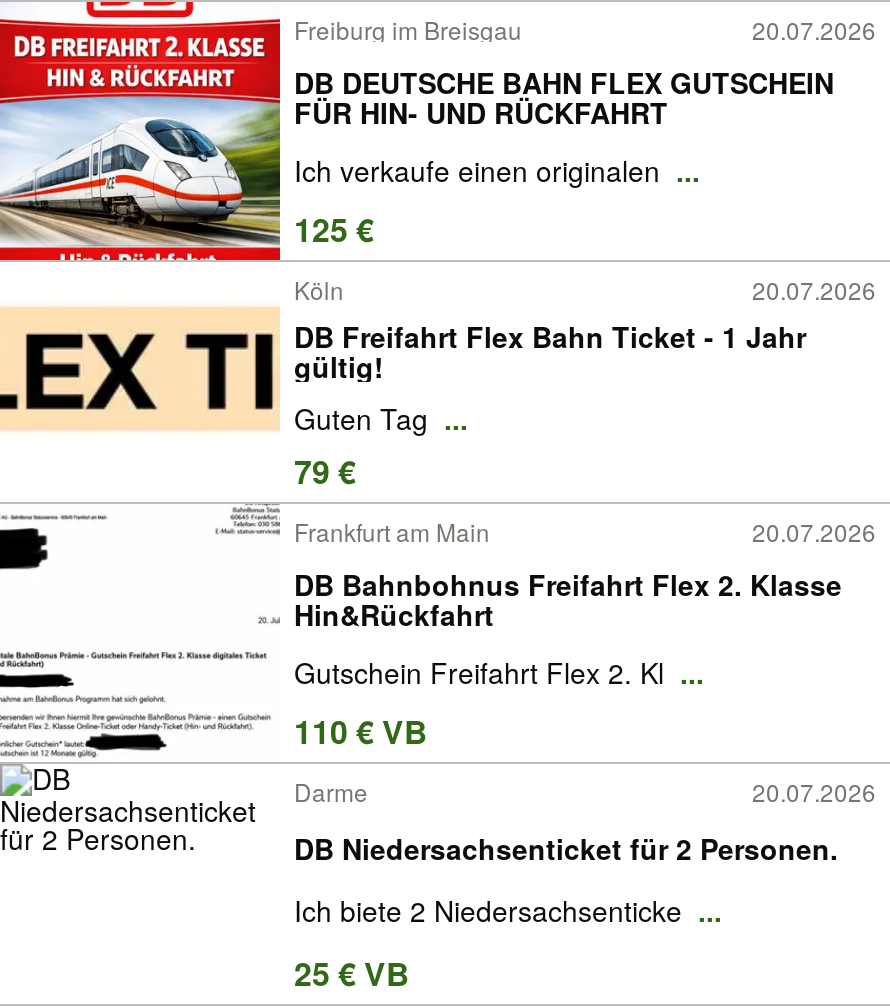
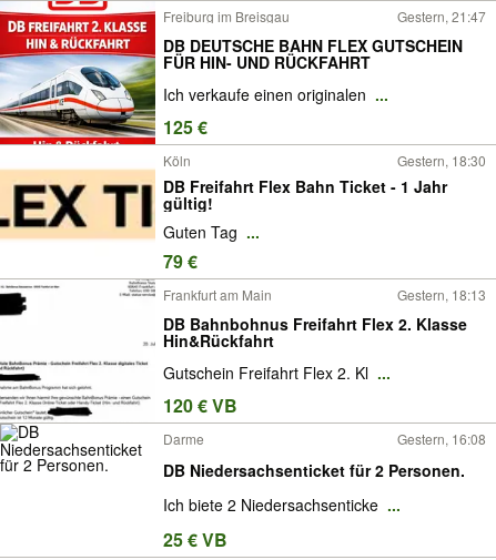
[752,12,876,46] 20.07.2026 -> [397,7,486,26] Gestern, 21:47
[752,272,876,306] 20.07.2026 -> [397,151,486,170] Gestern, 18:30
[752,514,876,548] 20.07.2026 -> [397,285,486,304] Gestern, 18:13
[294,708,428,754] 110 € VB -> [163,393,237,418] 120 € VB
[752,774,876,808] 20.07.2026 -> [397,429,486,448] Gestern, 16:08

